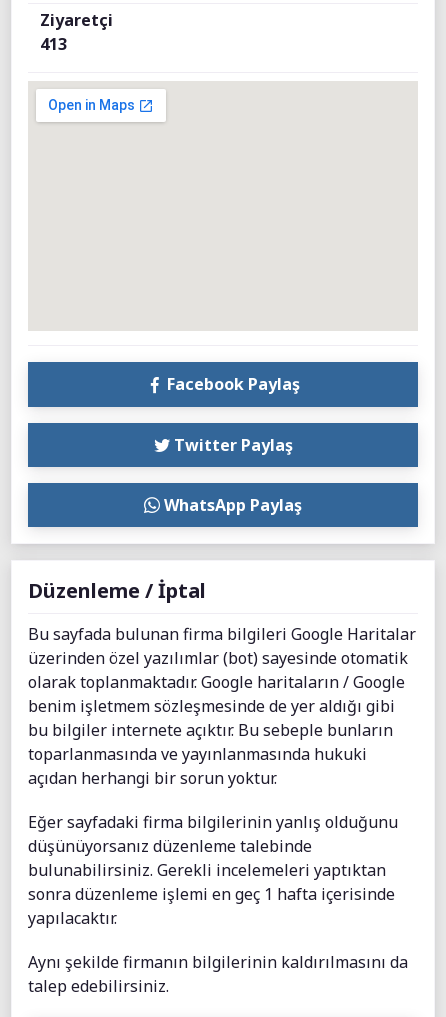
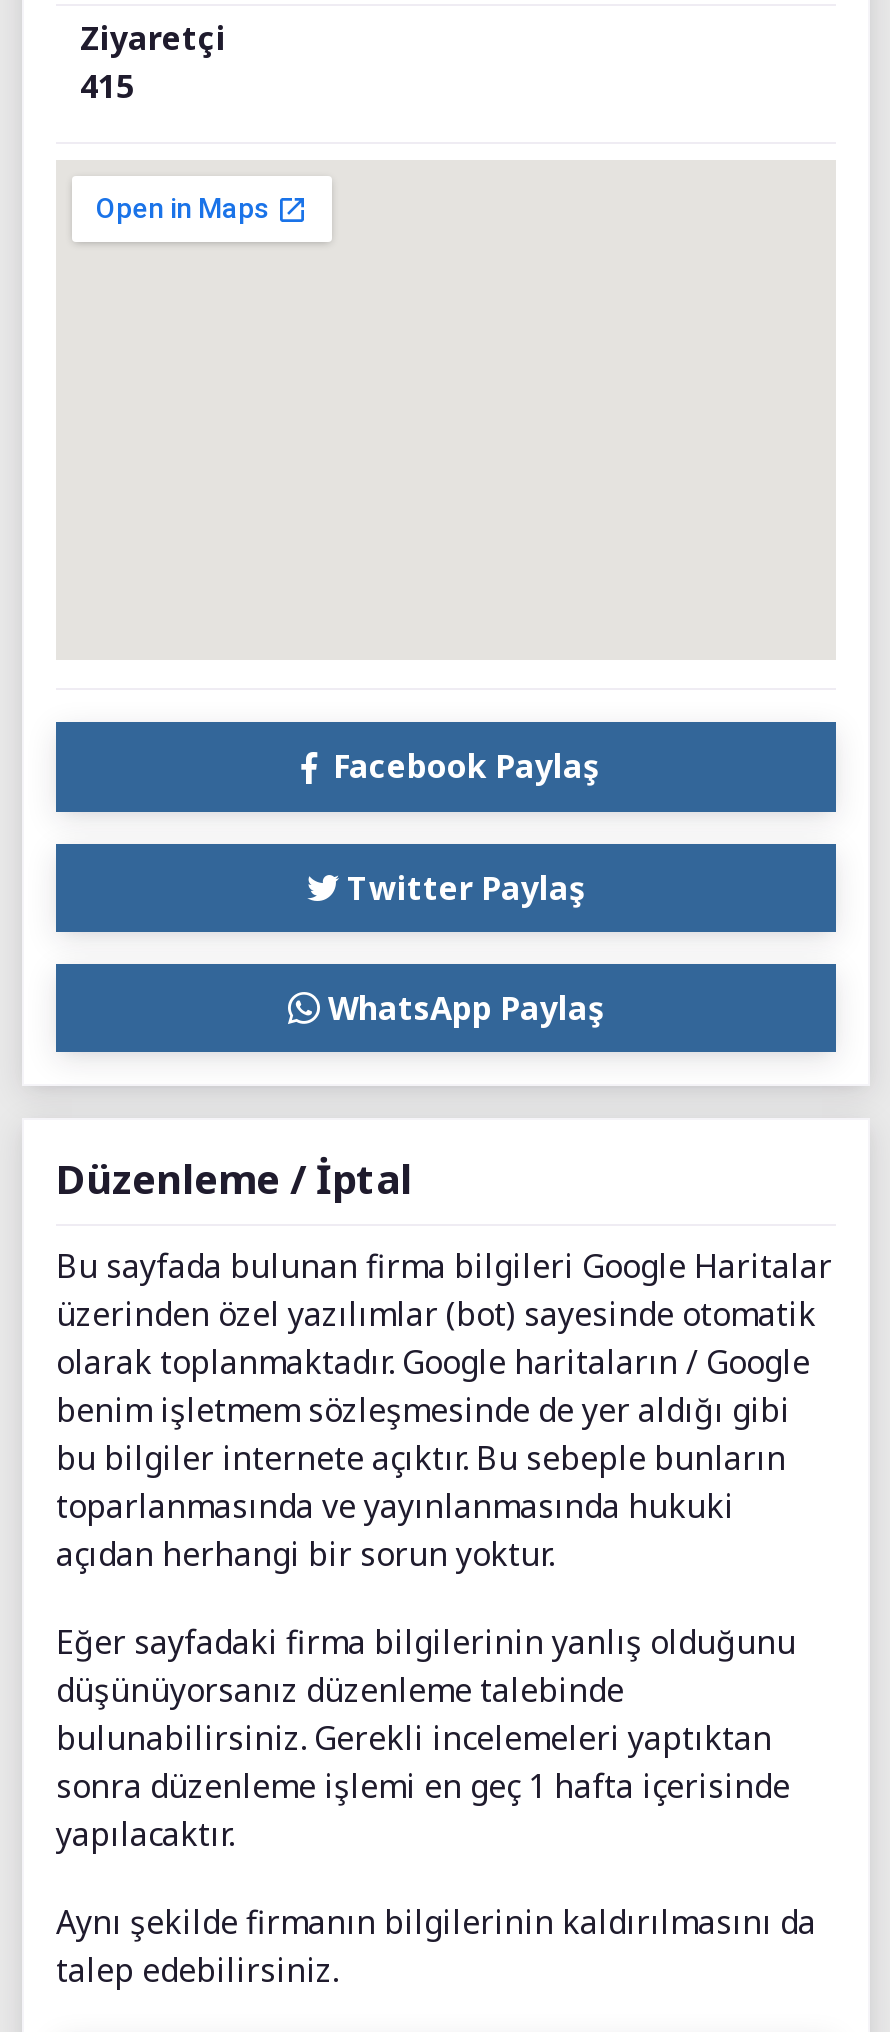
[40,33,67,55] 413 -> [80,65,134,109] 415

